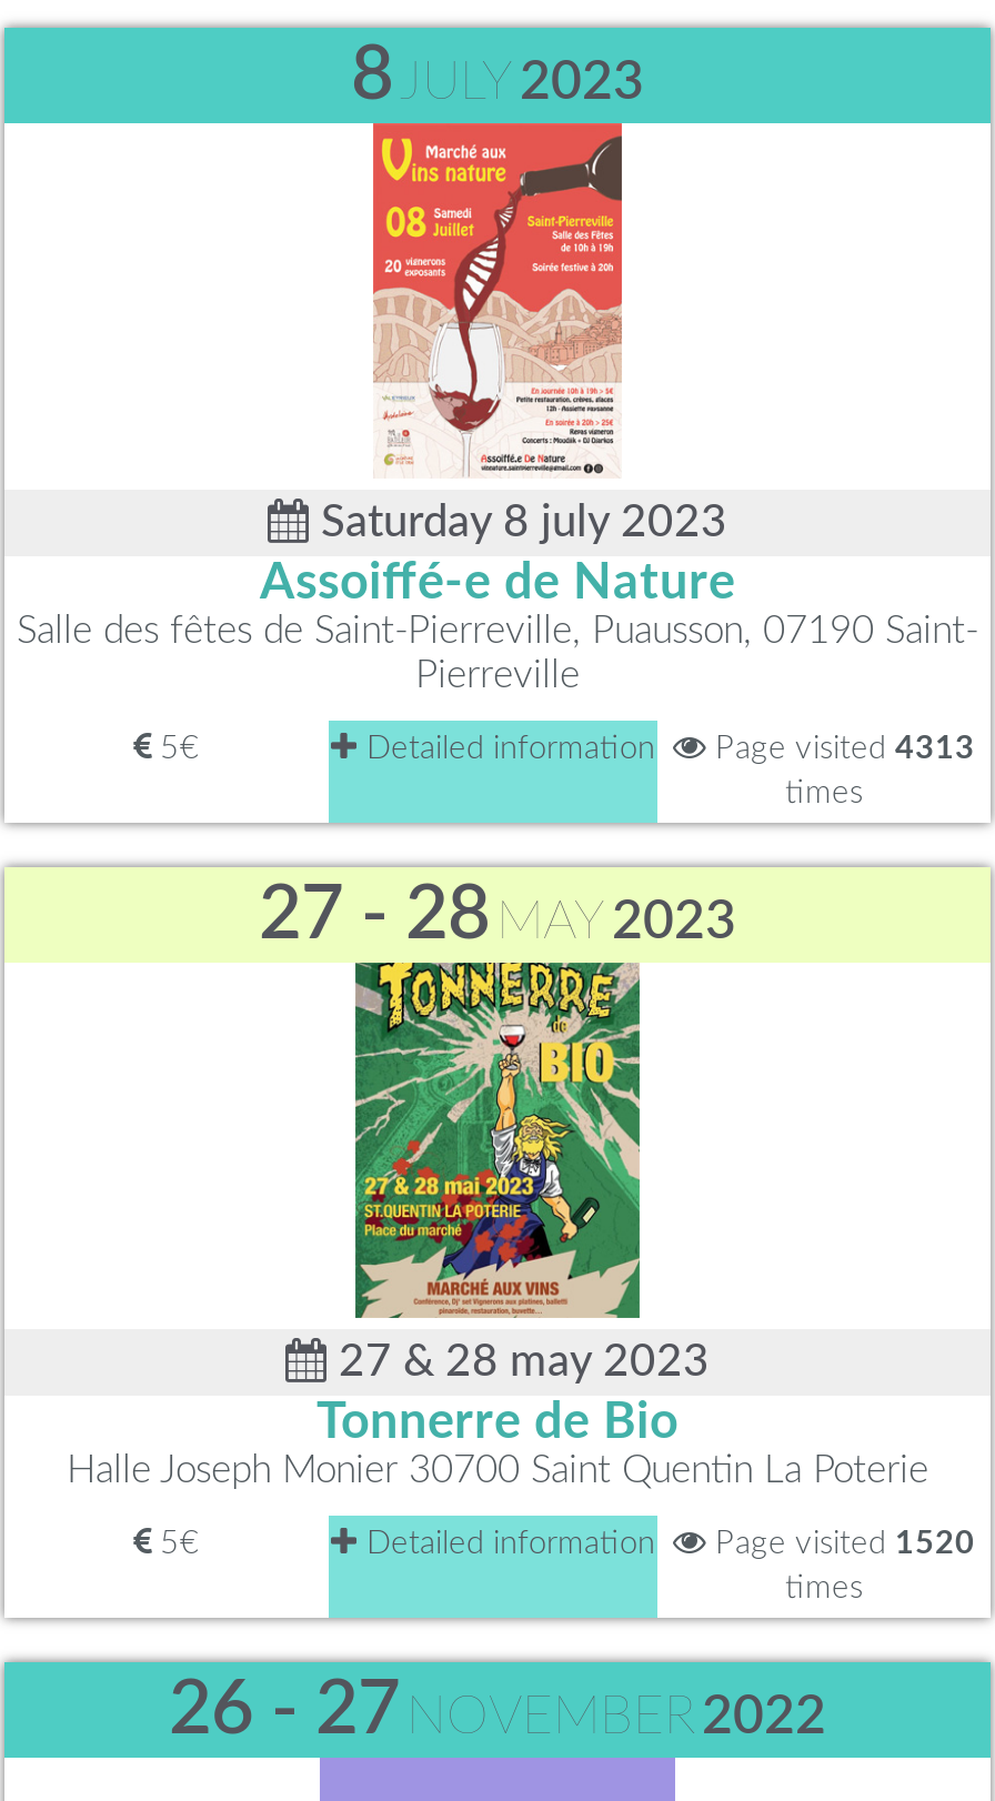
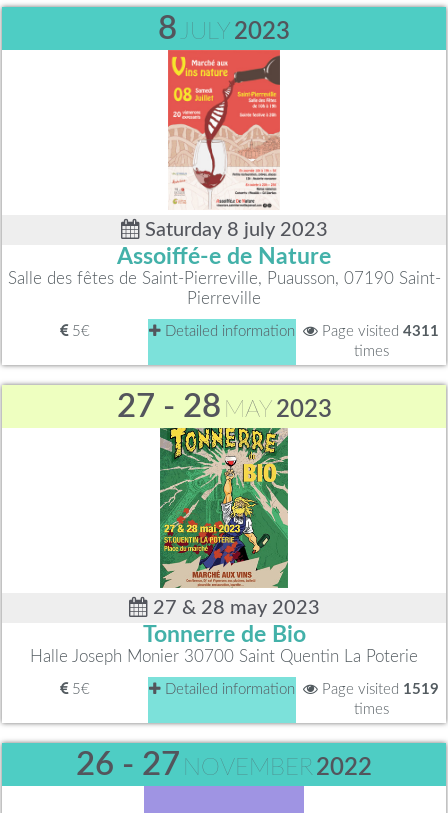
[358,733,975,766] Detailed information Page visited 4313 -> [161,324,439,339] Detailed information Page visited 4311
[358,1528,975,1561] Detailed information Page visited 1520 -> [161,682,439,697] Detailed information Page visited 1519

